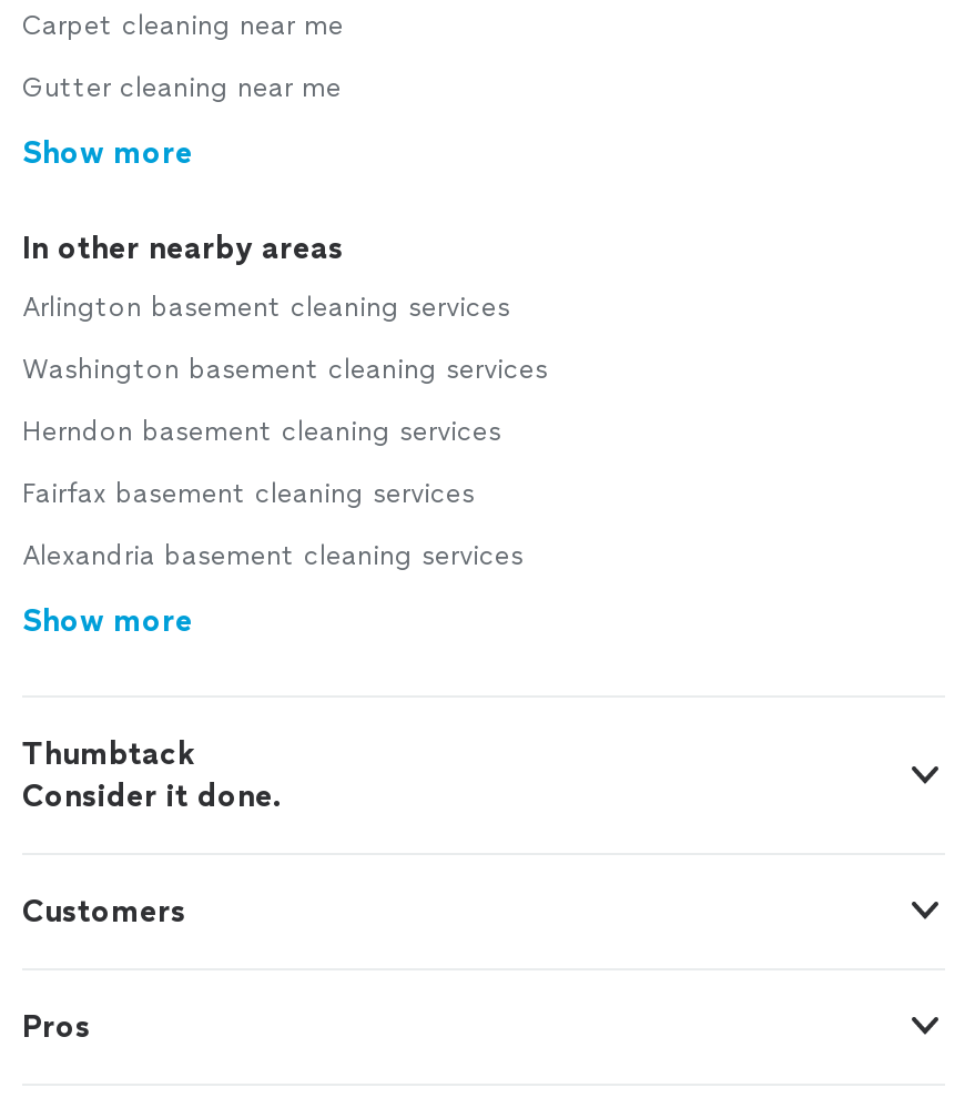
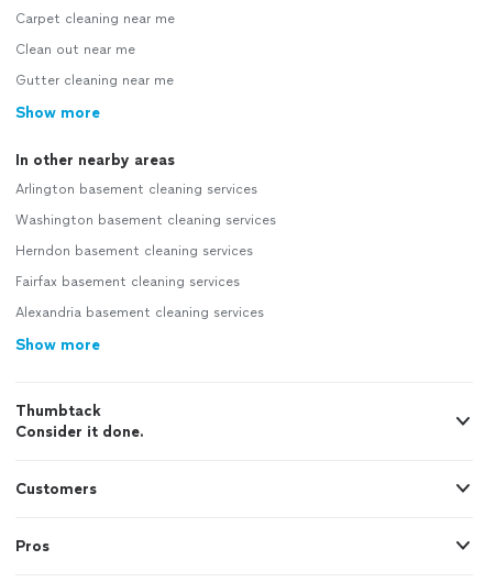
none -> [15,42,135,57] Clean out near me

